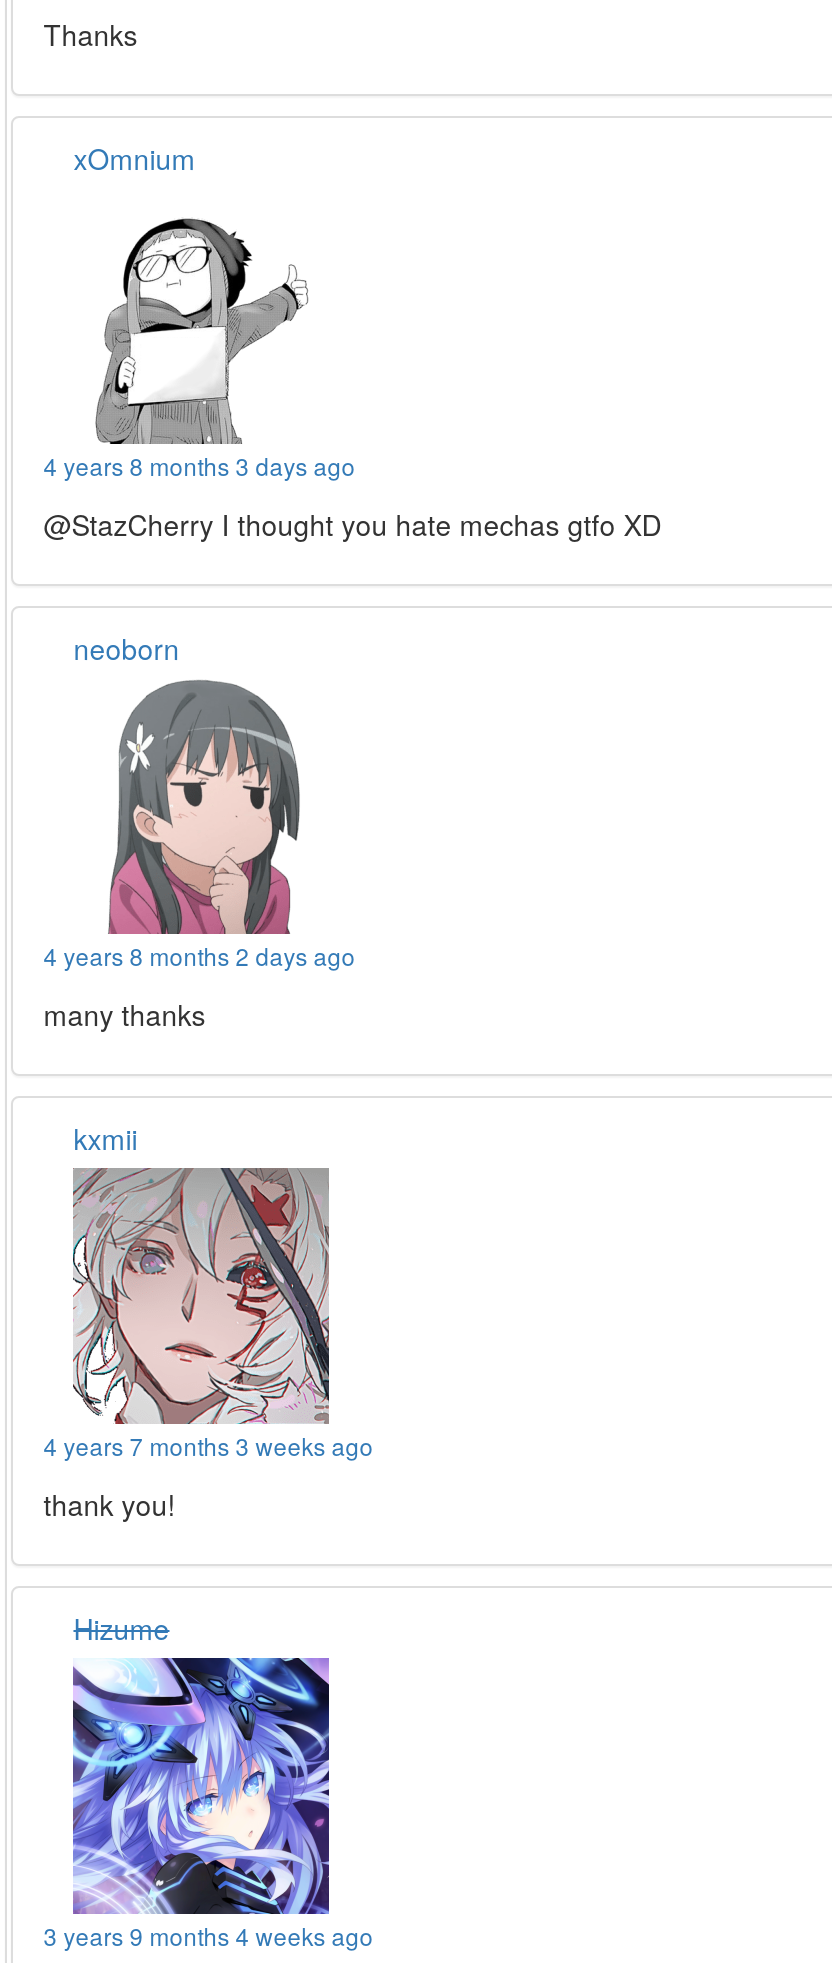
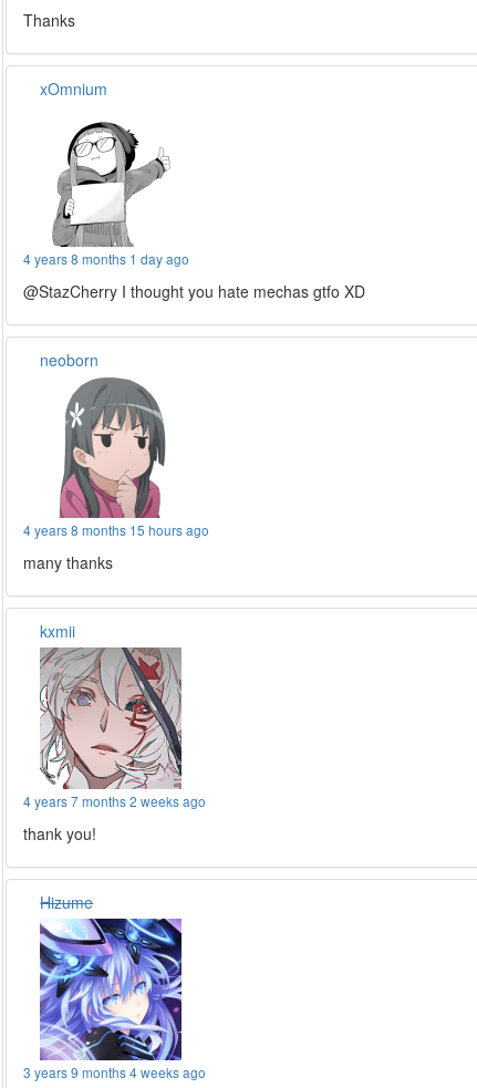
[43,448,355,482] 4 years 8 months 3 days ago -> [23,249,189,268] 4 years 8 months 1 day ago
[43,938,355,972] 4 years 8 months 2 days ago -> [23,520,209,539] 4 years 8 months 15 hours ago
[43,1428,373,1462] 4 years 7 months 3 weeks ago -> [23,791,206,810] 4 years 7 months 2 weeks ago

